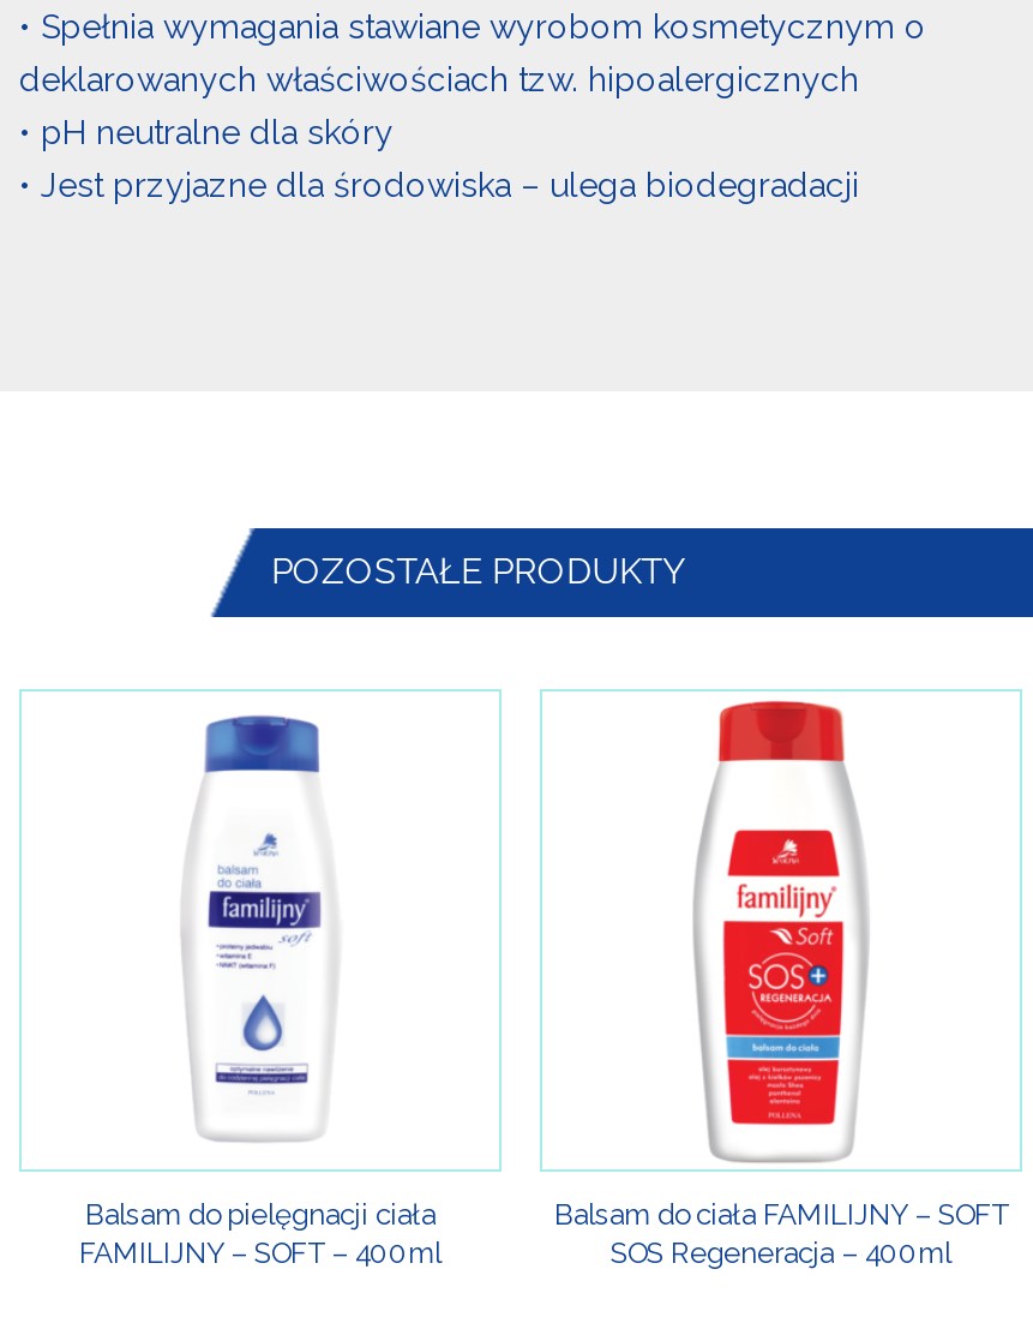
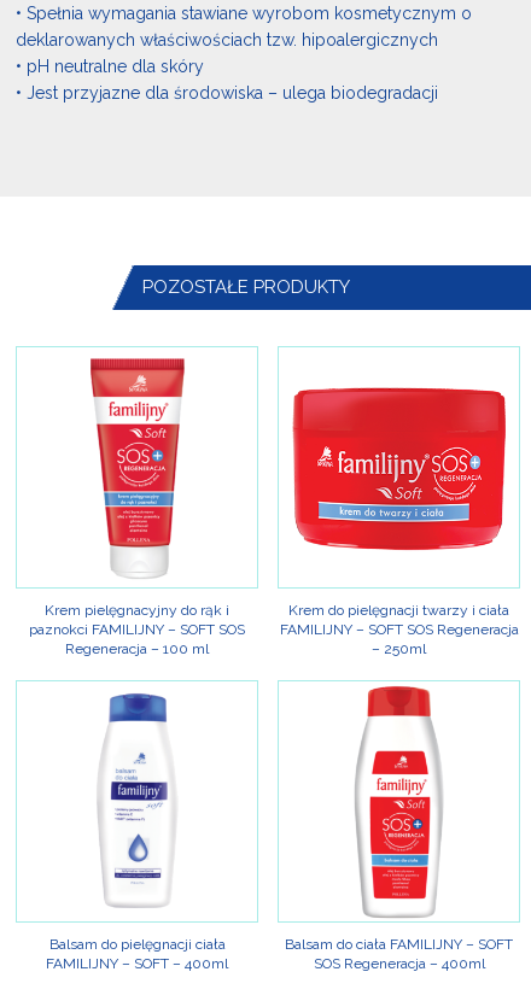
none -> [29,358,245,657] [image] | Krem pielęgnacyjny do rąk i | paznokci FAMILIJNY – SOFT SOS | Regeneracja – 100 ml
none -> [279,602,518,657] Krem do pielęgnacji twarzy i ciała | FAMILIJNY – SOFT SOS Regeneracja | – 250ml
none -> [292,387,507,551] [image]

